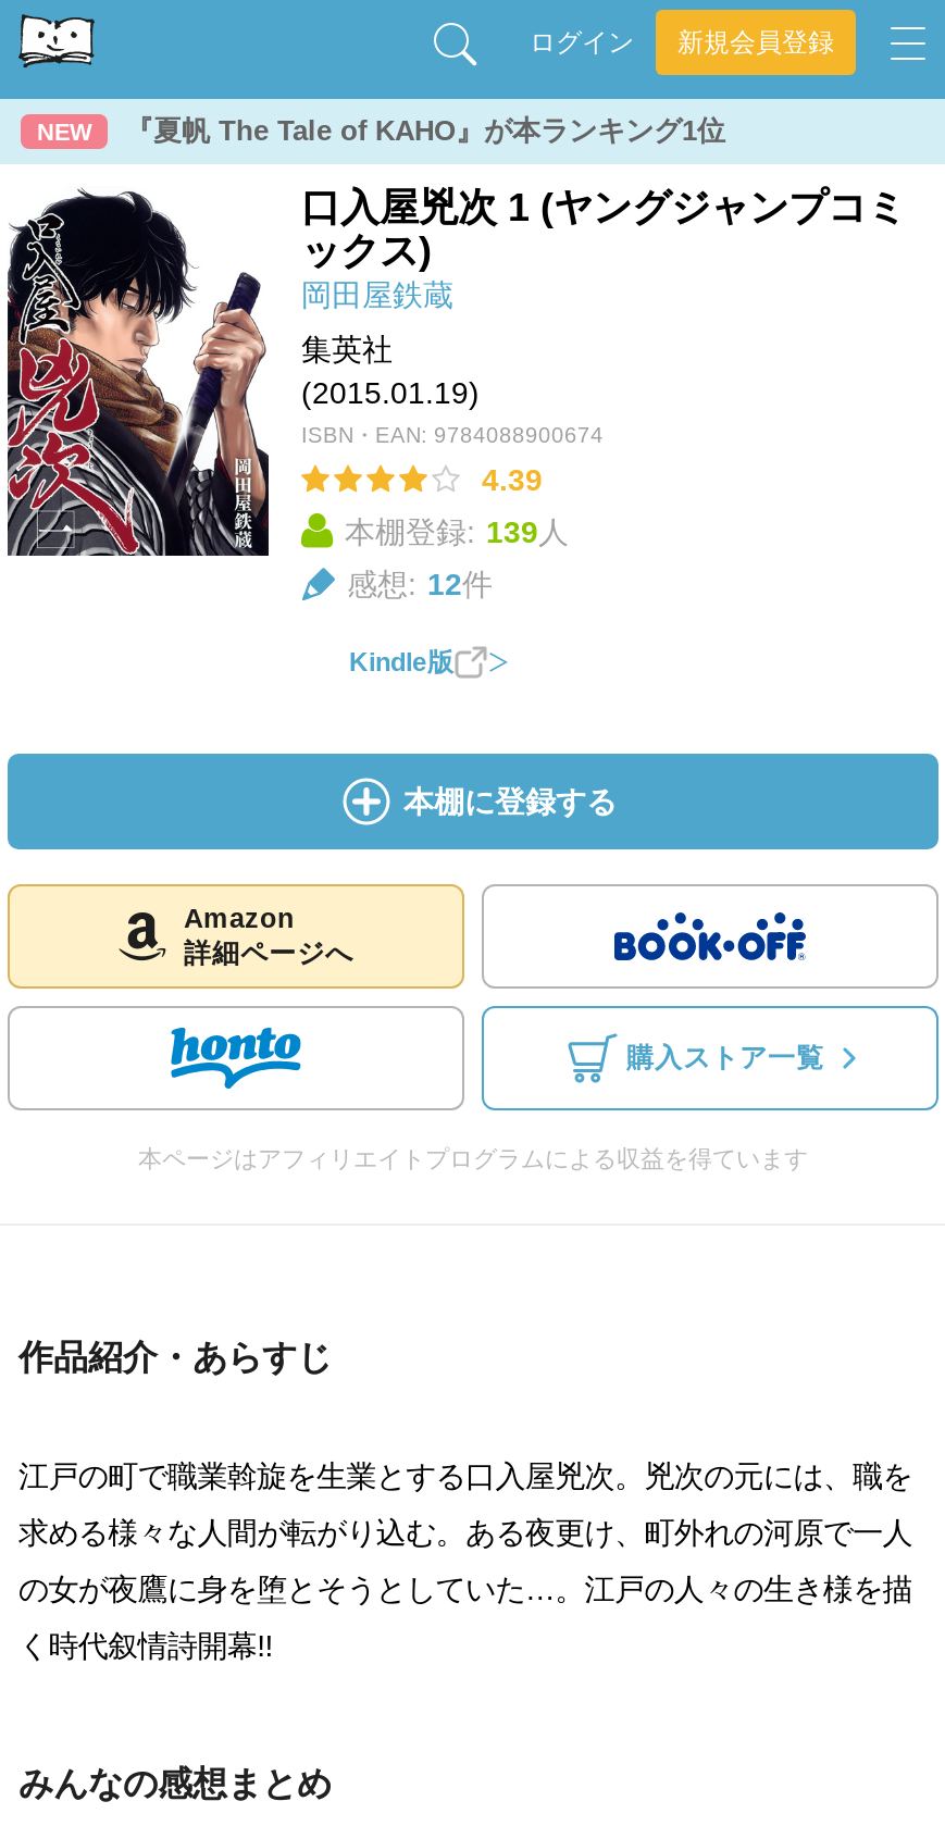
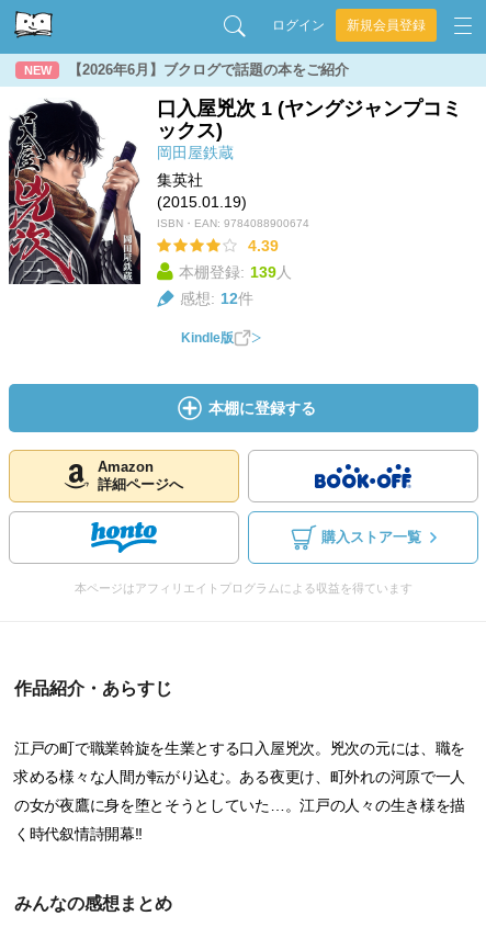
[125,114,725,147] 『夏帆 The Tale of KAHO』が本ランキング1位 -> [68,61,349,78] 【2026年6月】ブクログで話題の本をご紹介

